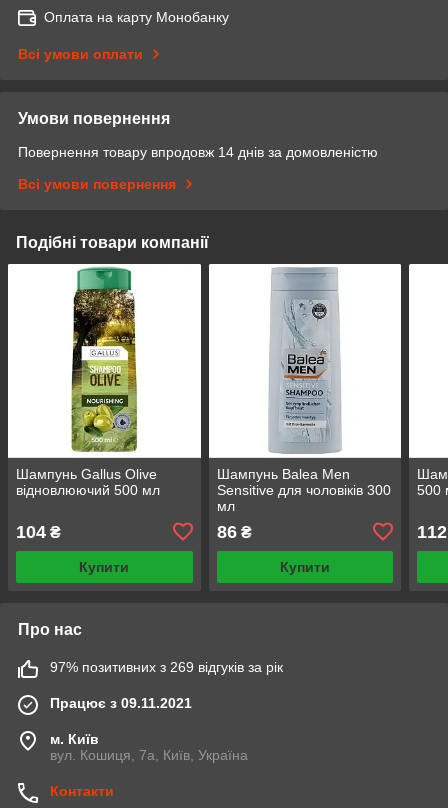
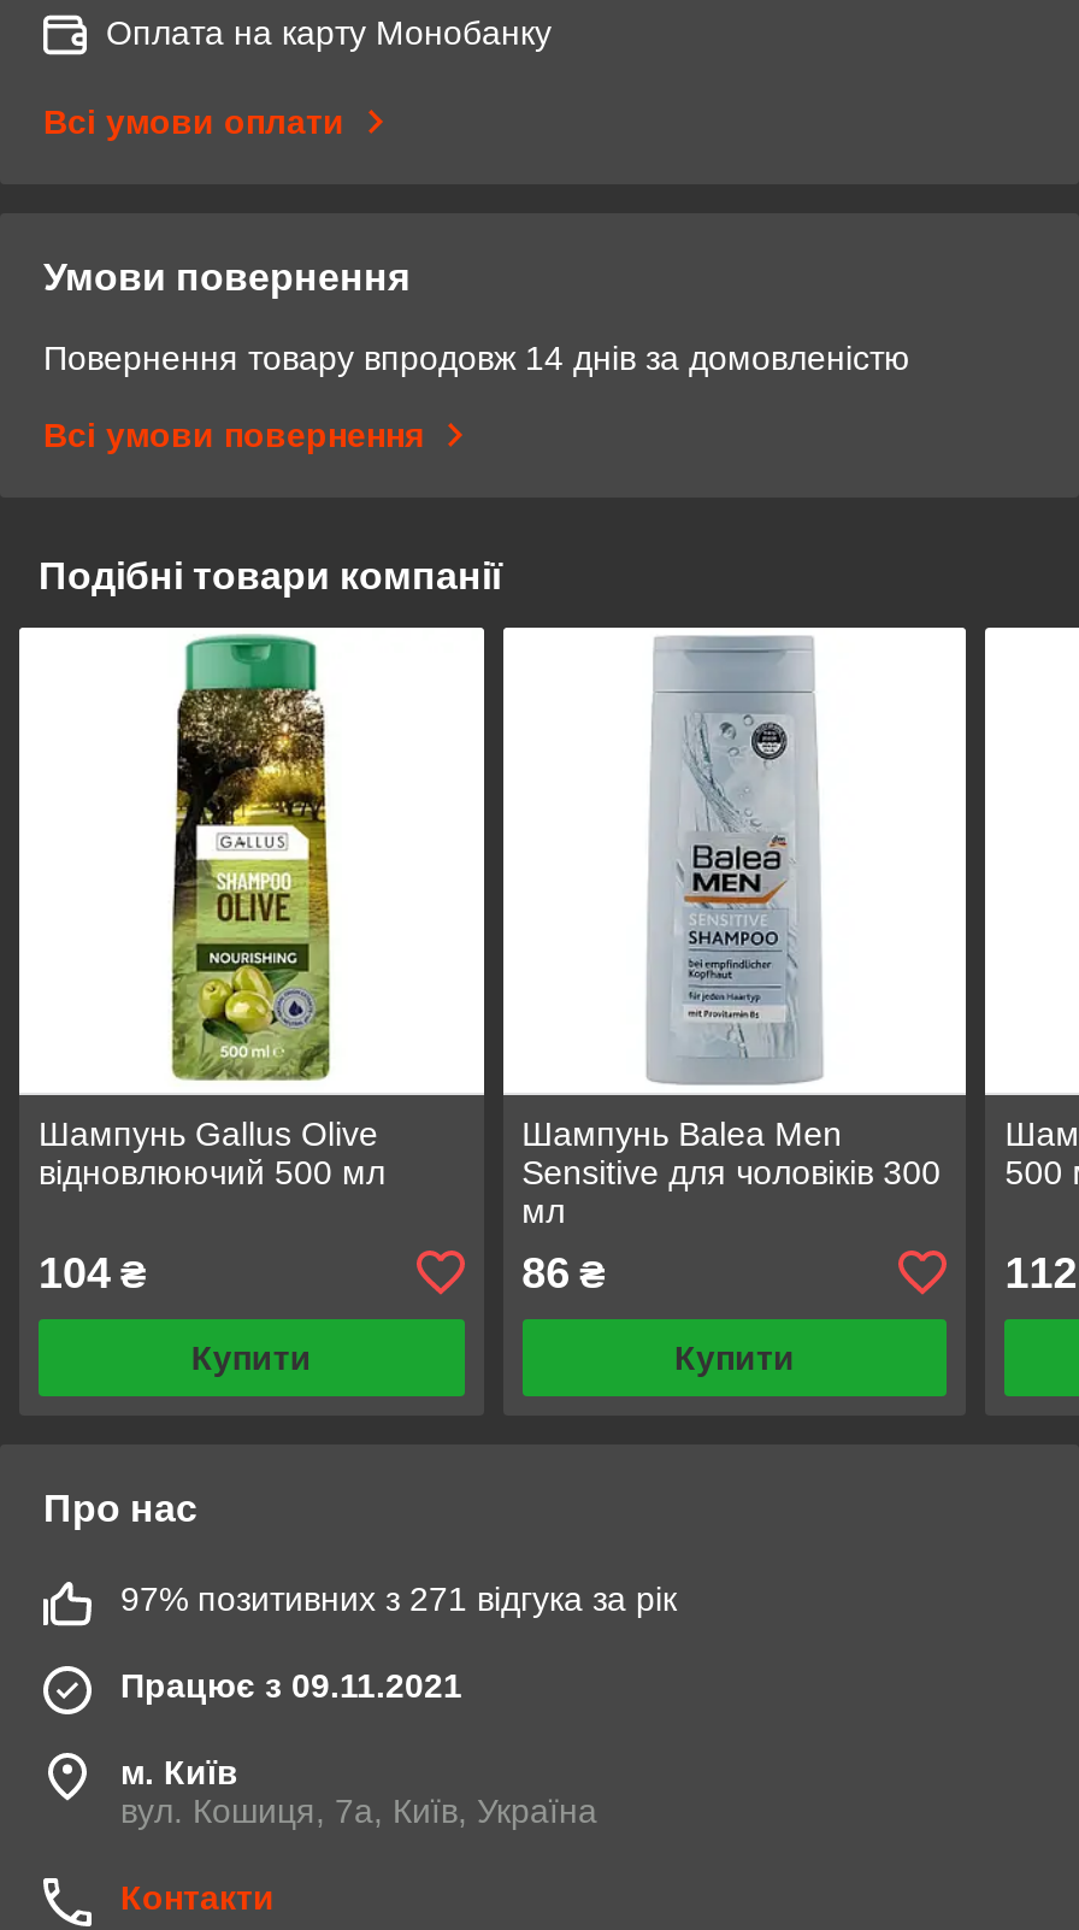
[50,659,283,675] 97% позитивних з 269 відгуків за рік -> [120,1579,677,1617] 97% позитивних з 271 відгука за рік

